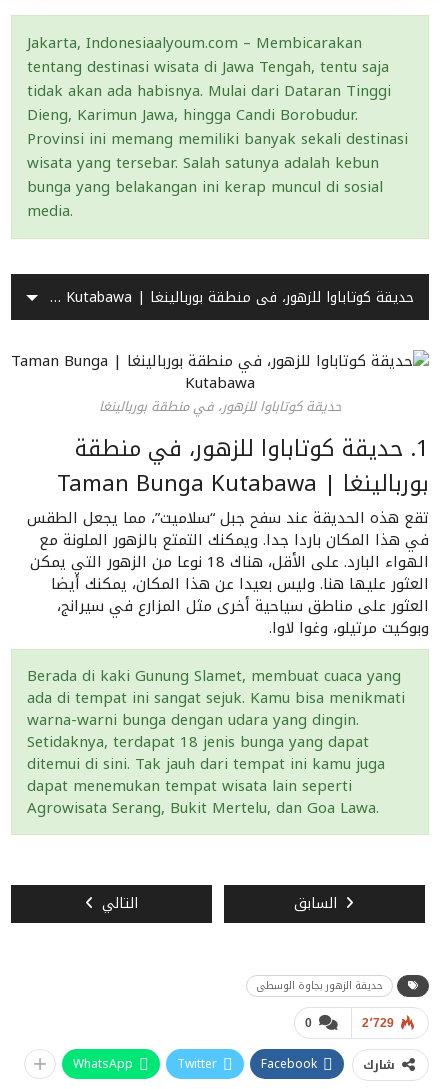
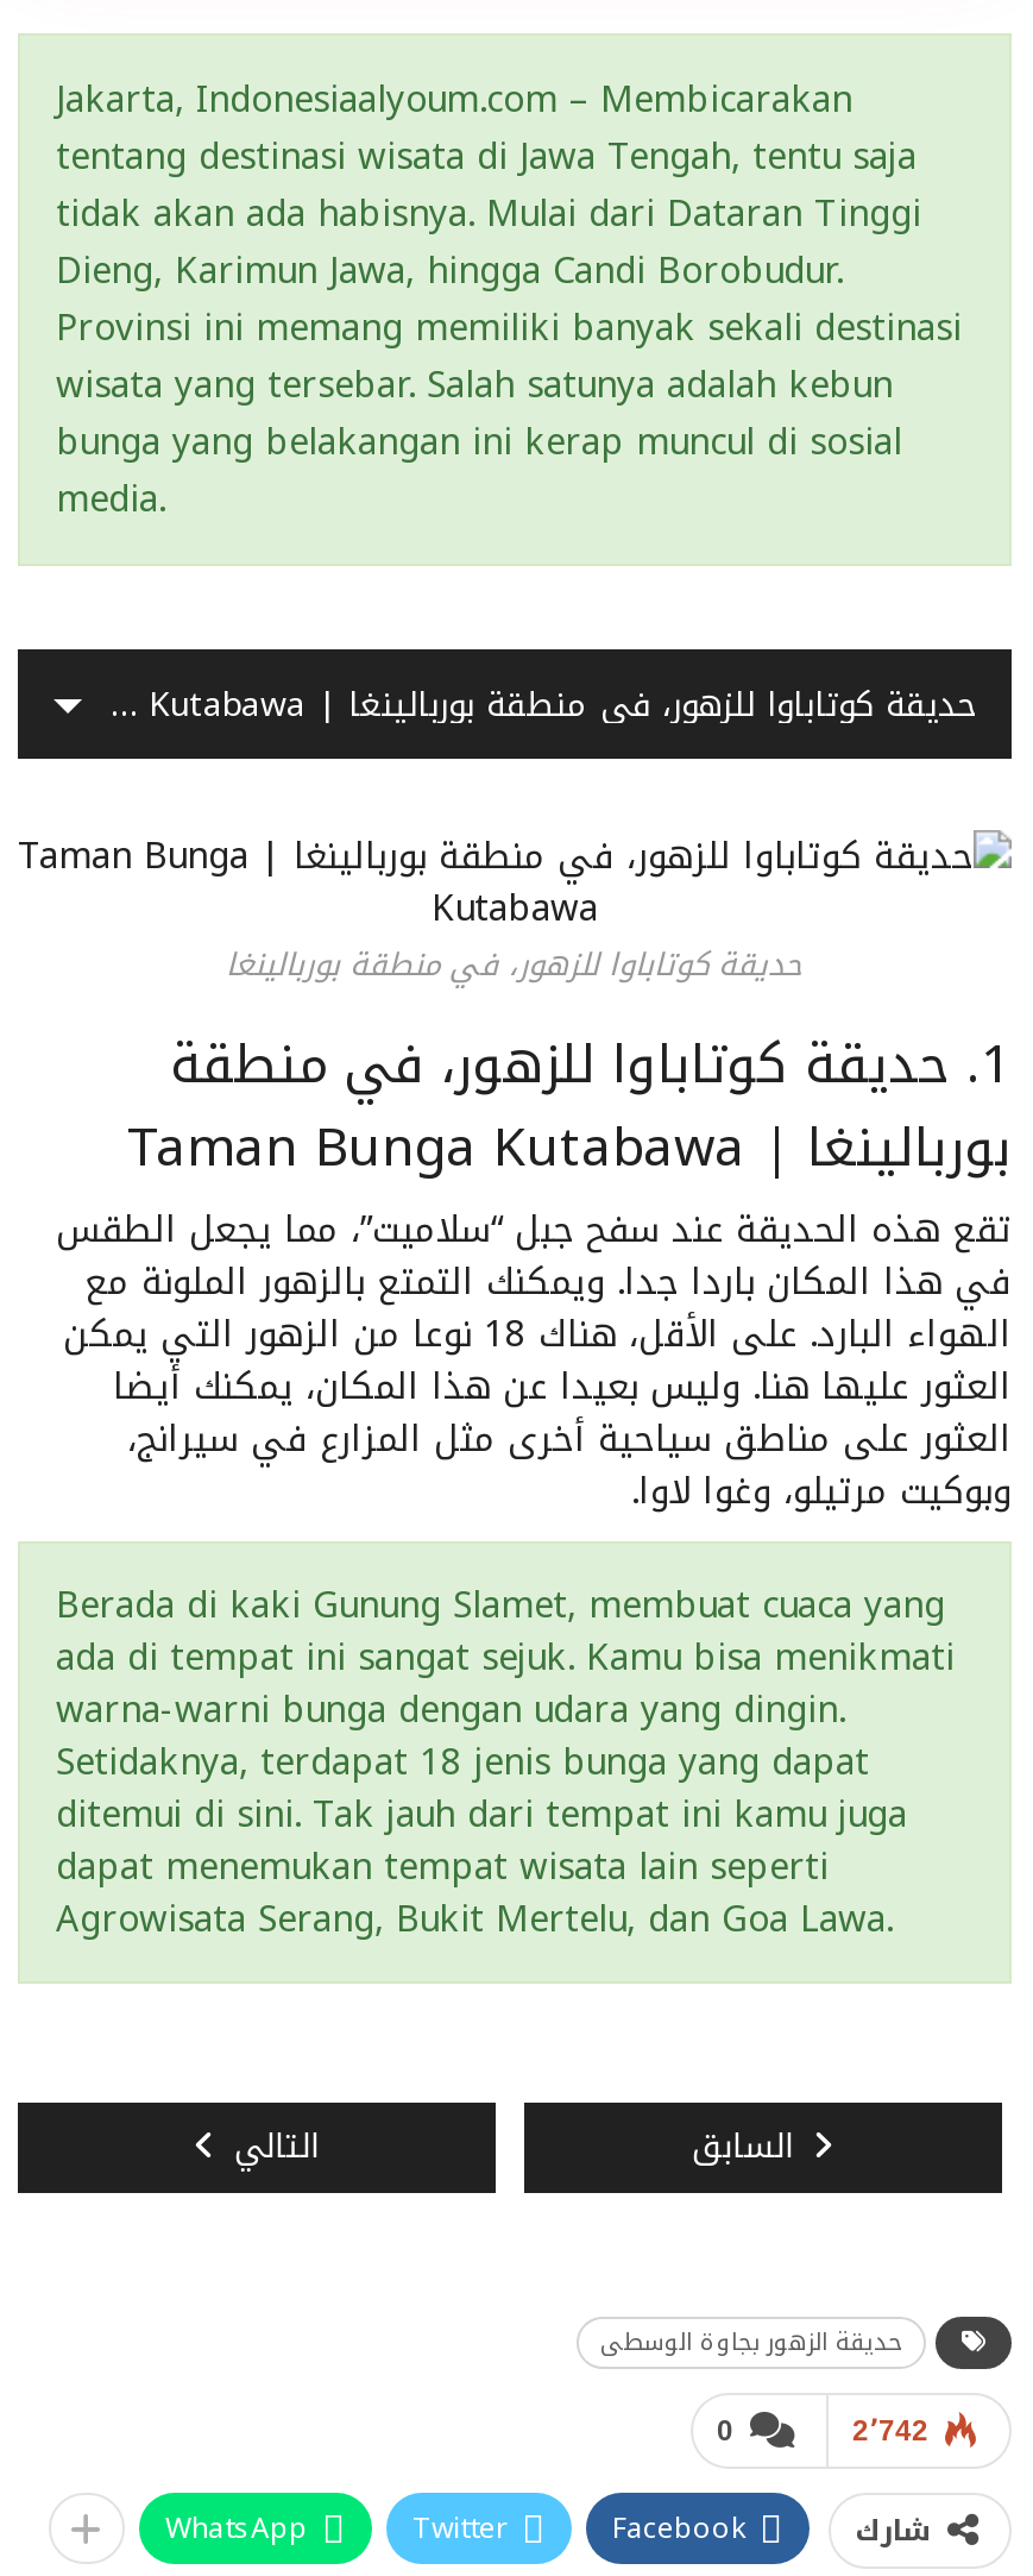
[362,1016,394,1030] 2٬729 -> [852,2415,928,2449] 2٬742

